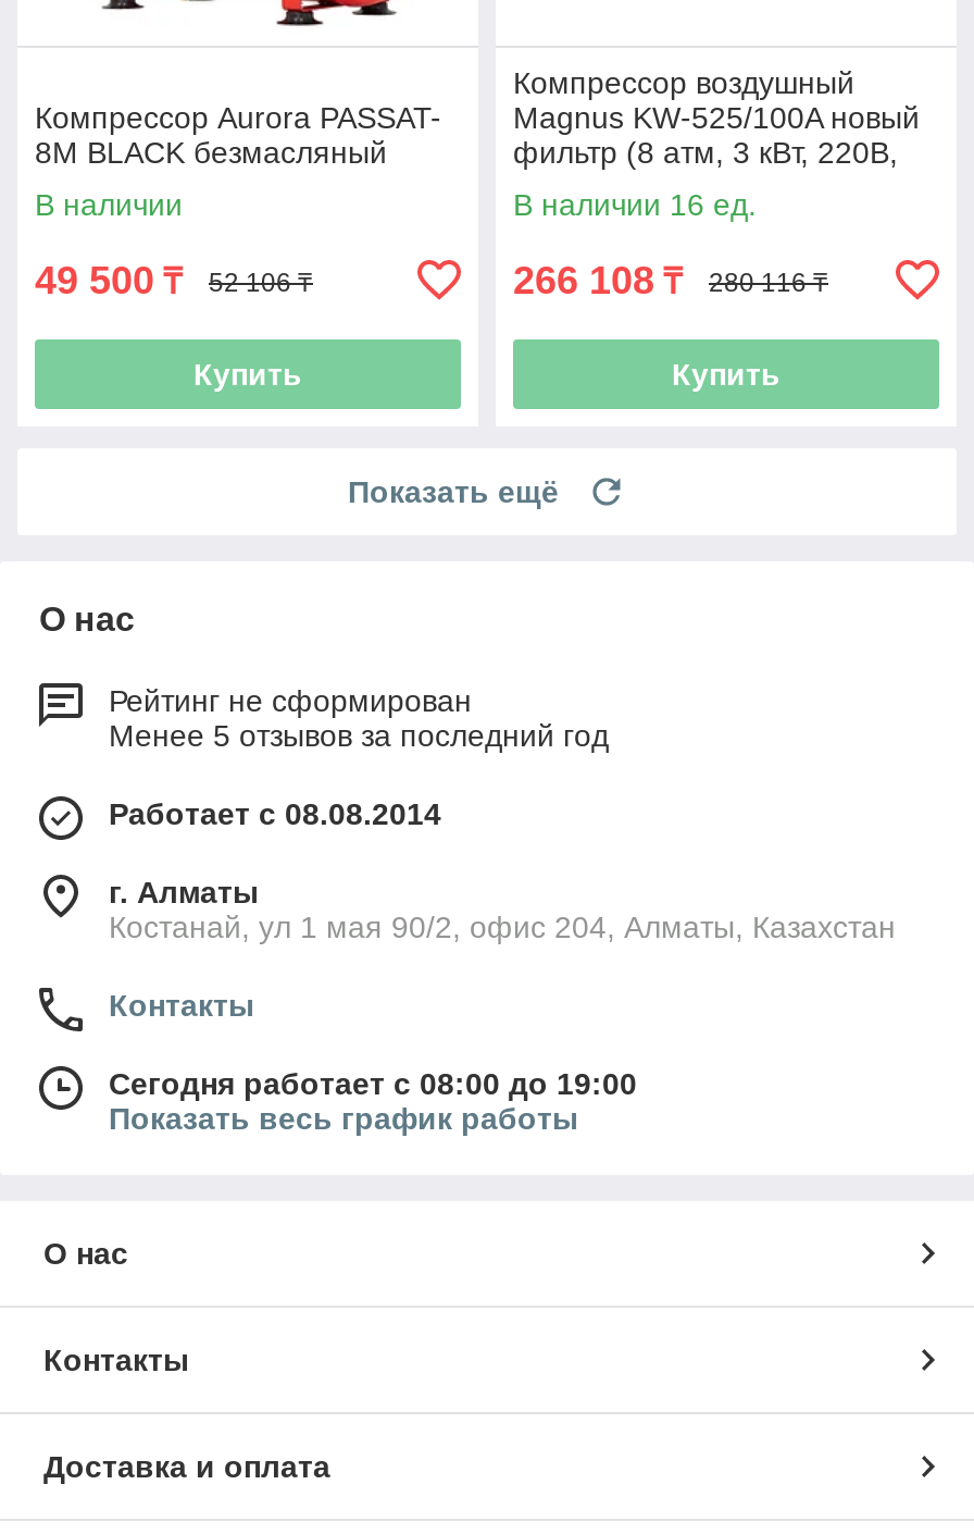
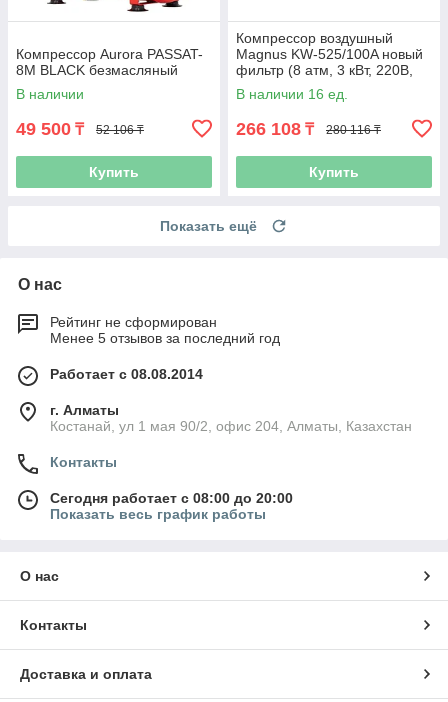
[109,1067,637,1101] Сегодня работает с 08:00 до 19:00 -> [50,490,293,506] Сегодня работает с 08:00 до 20:00

